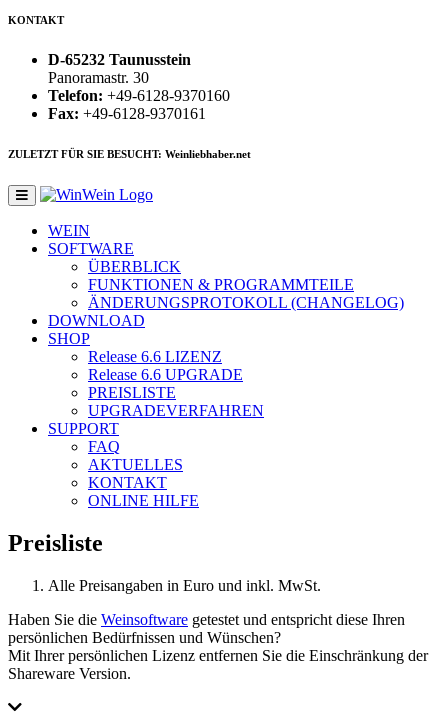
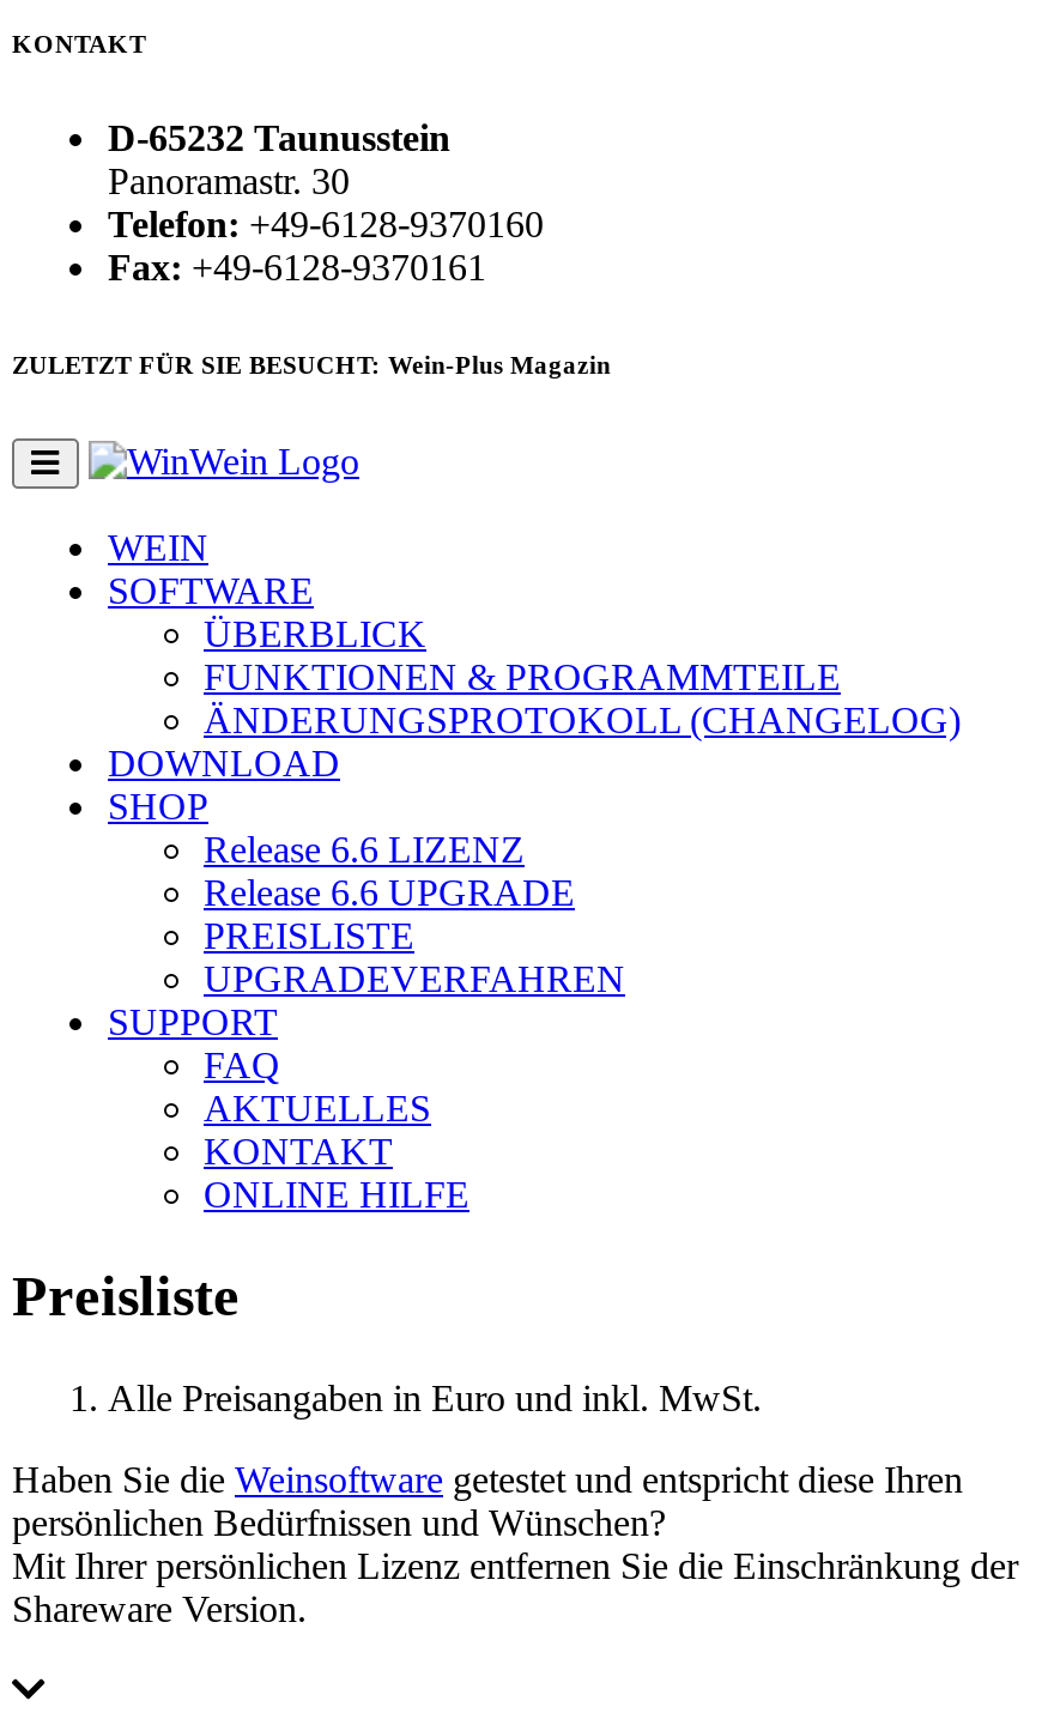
[8,148,251,160] ZULETZT FÜR SIE BESUCHT: Weinliebhaber.net -> [12,349,611,378] ZULETZT FÜR SIE BESUCHT: Wein-Plus Magazin

